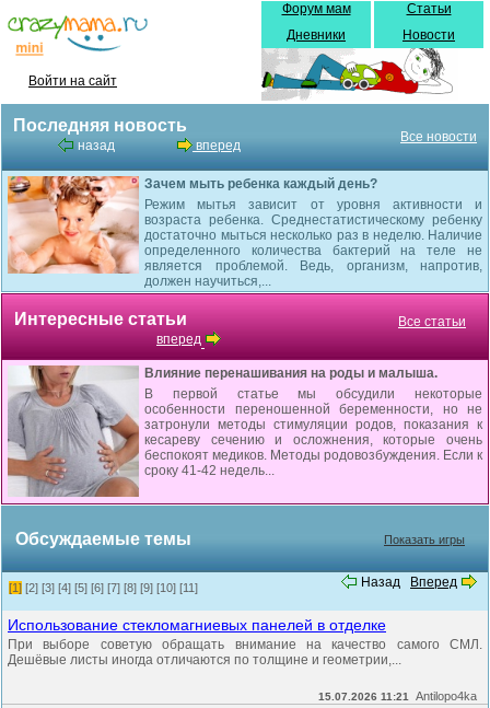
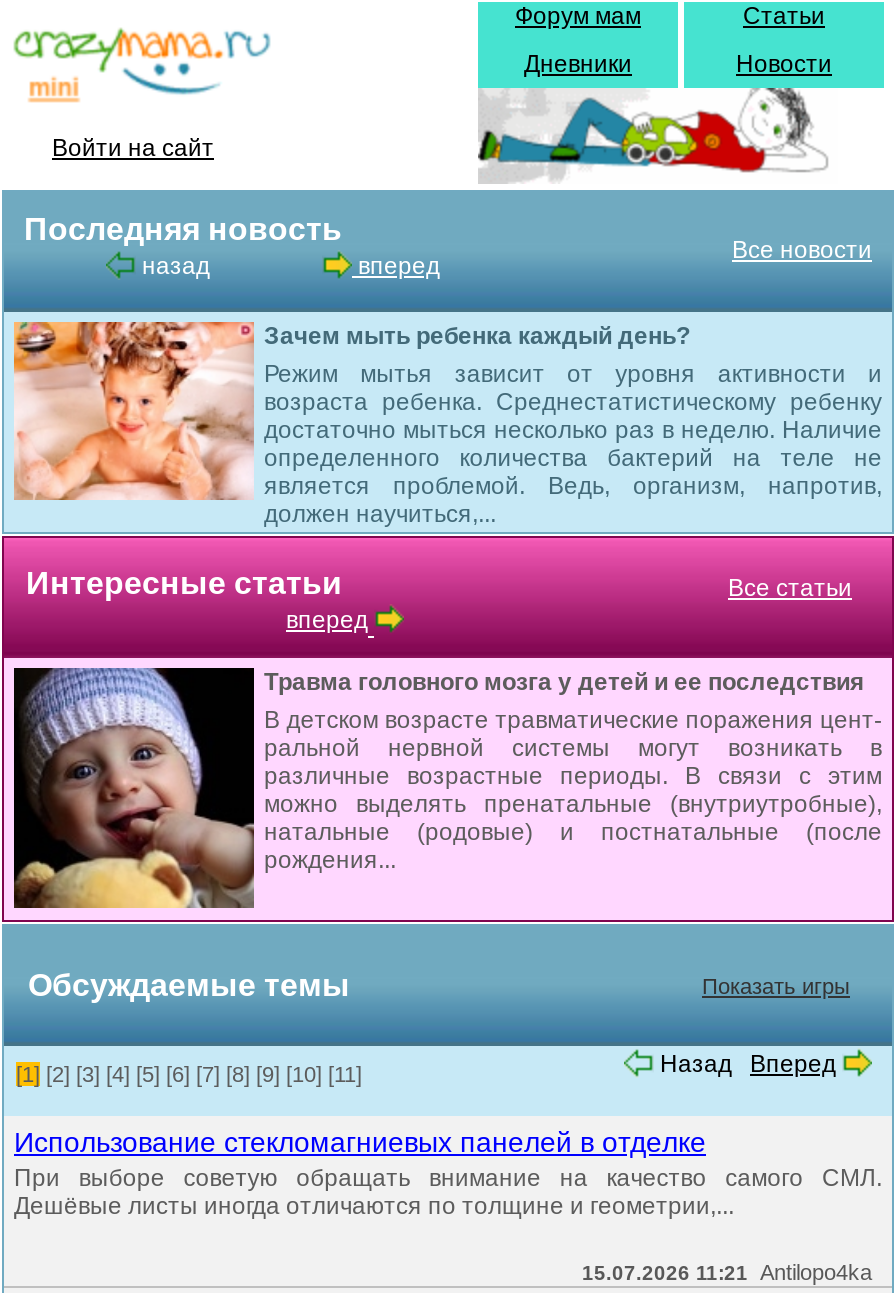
[7,364,482,498] [image] | Влияние перенашивания на роды и малыша. | В первой статье мы обсудили некоторые | особенности переношенной беременности, но не | затронули методы стимуляции родов, показания к | кесареву сечению и осложнения, которые очень | беспокоят медиков. Методы родовозбуждения. Если к | сроку 41-42 недель... -> [12,666,882,910] [image] | Травма головного мозга у детей и ее последствия | В детском возрасте травматические поражения цент | ральной нервной системы могут возникать в | различные возрастные периоды. В связи с этим | можно выделять пренатальные (внутриутробные), | натальные (родовые) и постнатальные (после | рождения...

